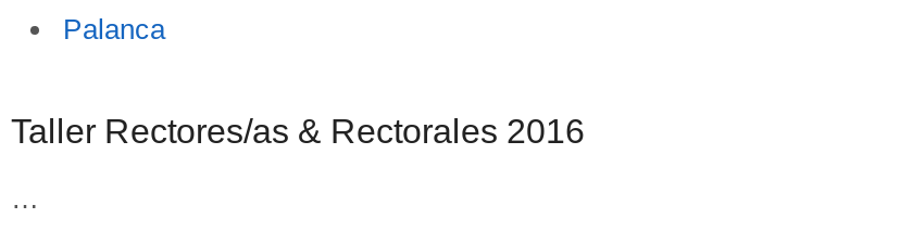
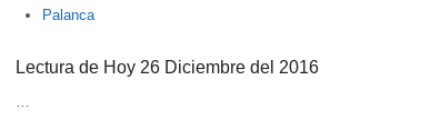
[11,113,585,150] Taller Rectores/as & Rectorales 2016 -> [16,58,319,77] Lectura de Hoy 26 Diciembre del 2016

